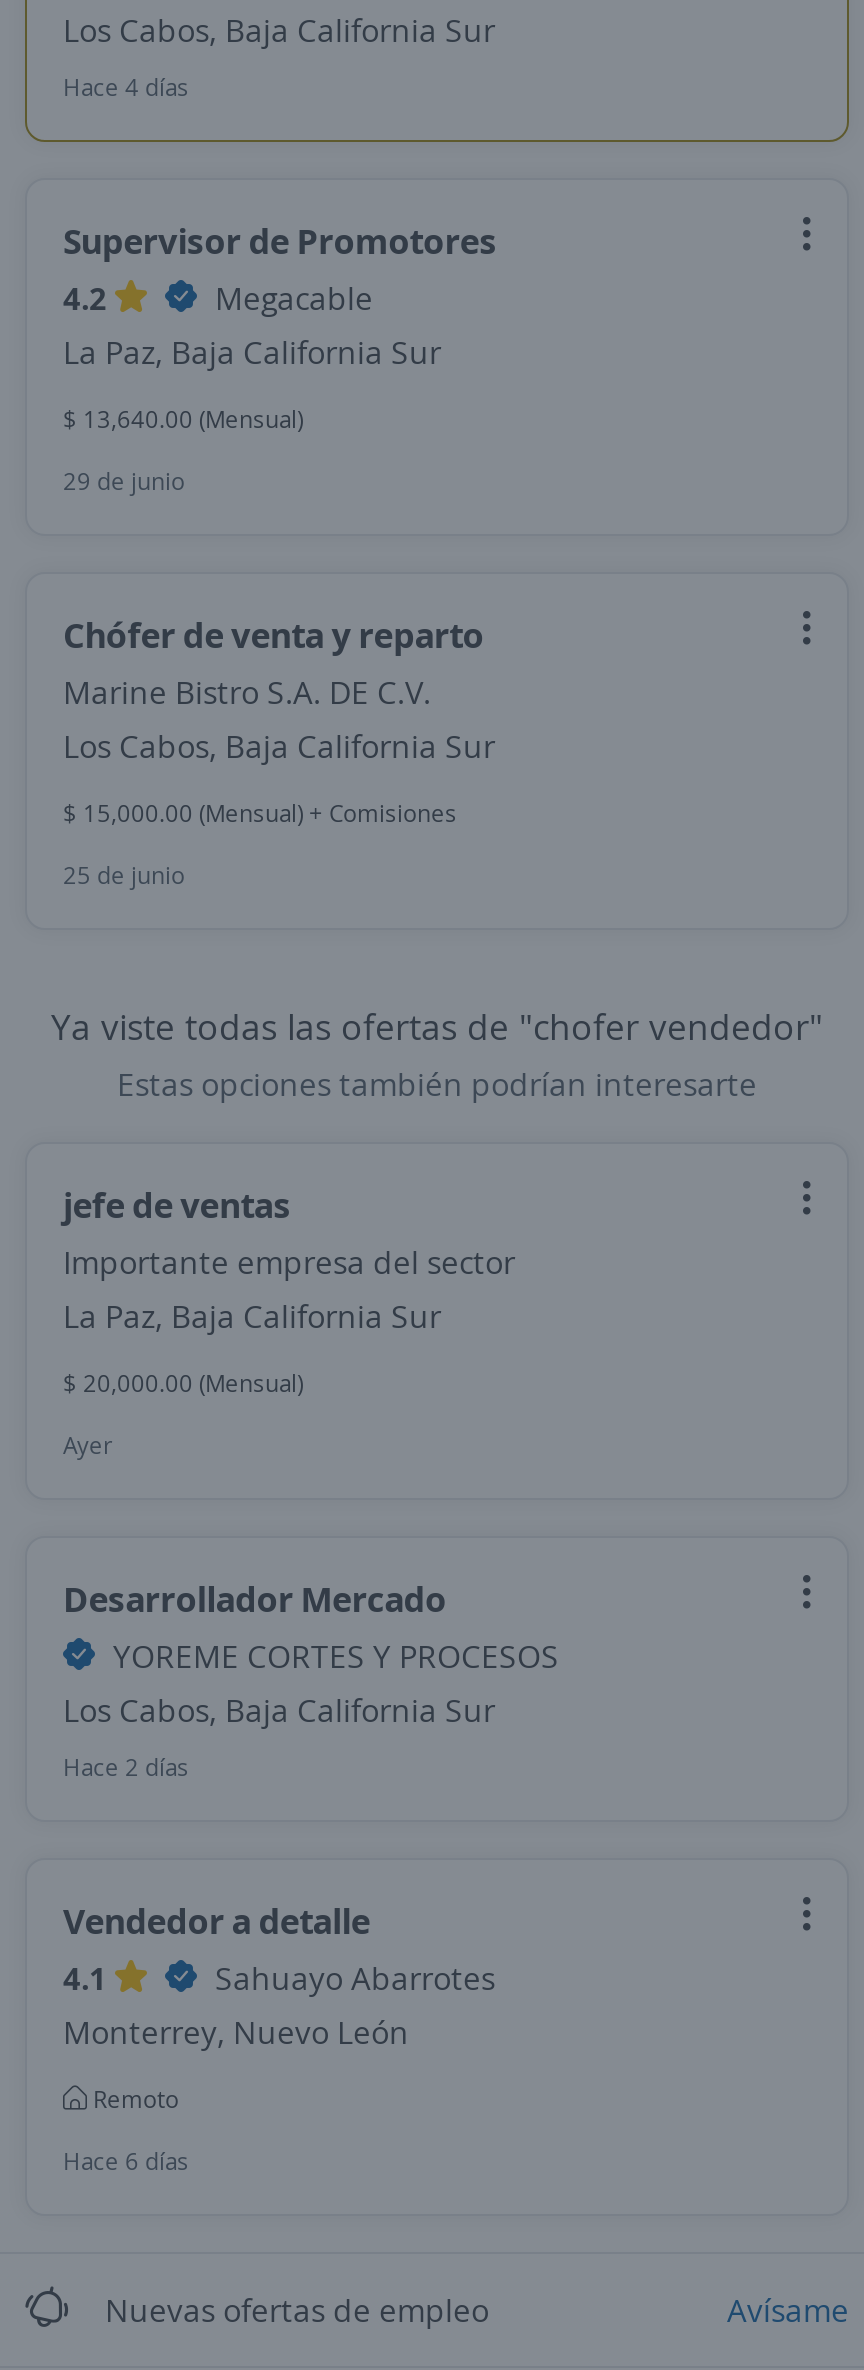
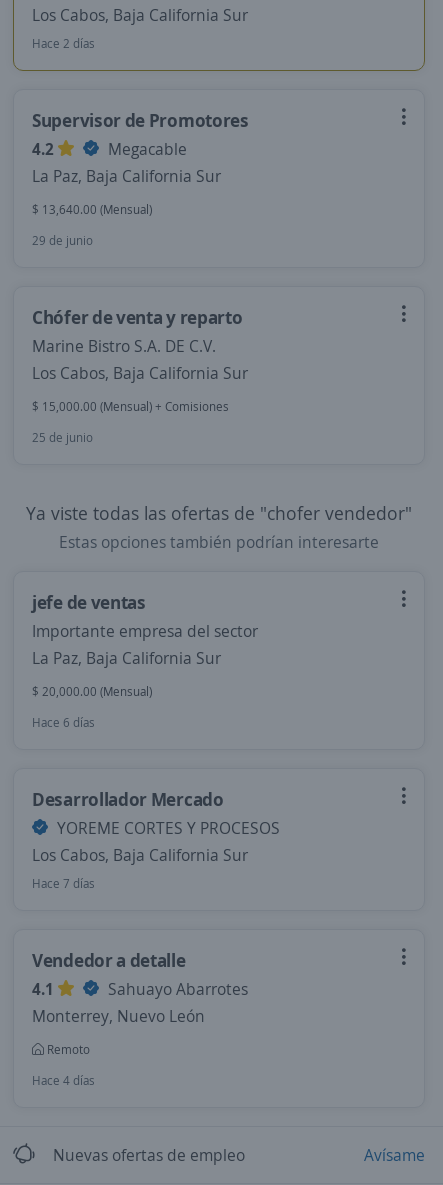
[63,70,189,104] Hace 4 días -> [32,35,95,52] Hace 2 días
[63,1428,113,1462] Ayer -> [32,714,95,731] Hace 6 días
[63,1750,189,1784] Hace 2 días -> [32,875,95,892] Hace 7 días
[63,2144,189,2178] Hace 6 días -> [32,1072,95,1089] Hace 4 días

